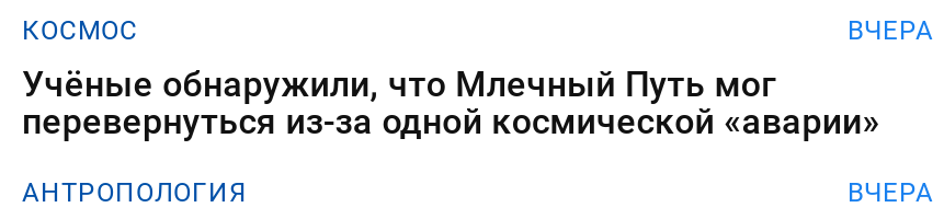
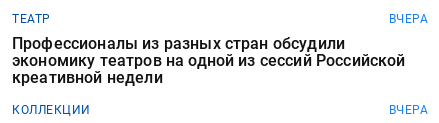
[22,16,138,46] КОСМОС -> [12,12,50,26] ТЕАТР
[22,64,880,143] Учёные обнаружили, что Млечный Путь мог | перевернуться из-за одной космической «аварии» -> [12,34,405,87] Профессионалы из разных стран обсудили | экономику театров на одной из сессий Российской | креативной недели
[22,178,248,208] АНТРОПОЛОГИЯ -> [12,103,90,117] КОЛЛЕКЦИИ

